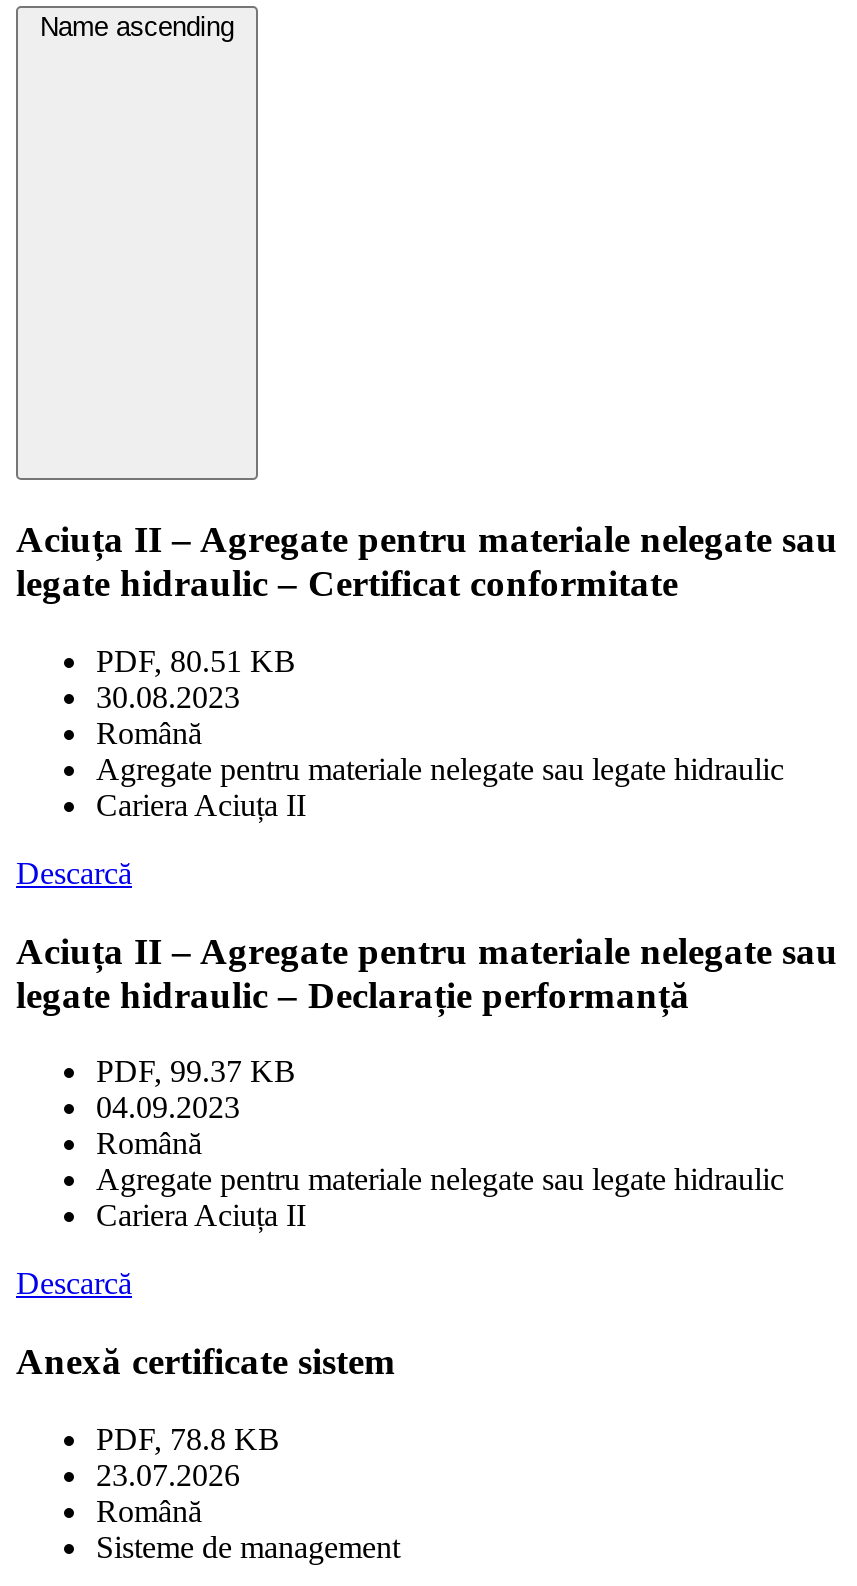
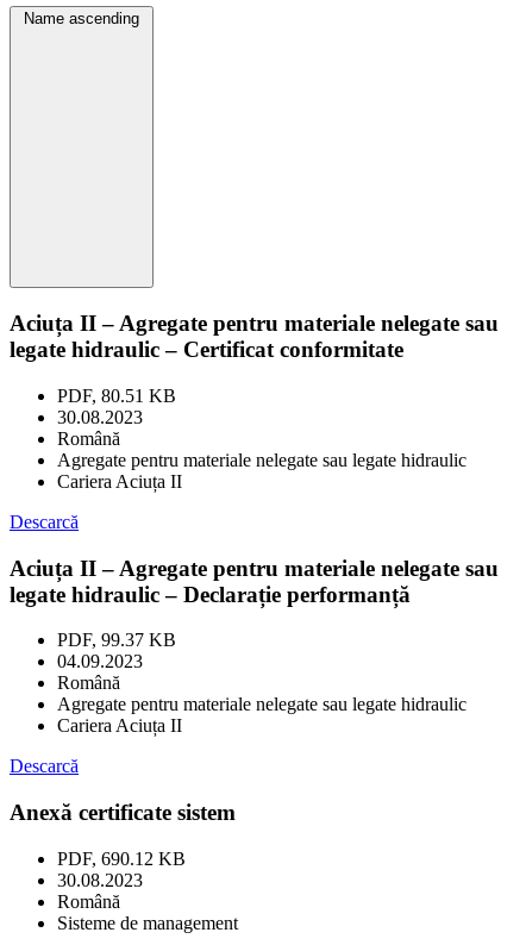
[96,1421,280,1455] PDF, 78.8 KB -> [57,848,186,868] PDF, 690.12 KB
[96,1457,240,1491] 23.07.2026 -> [57,870,143,890] 30.08.2023

